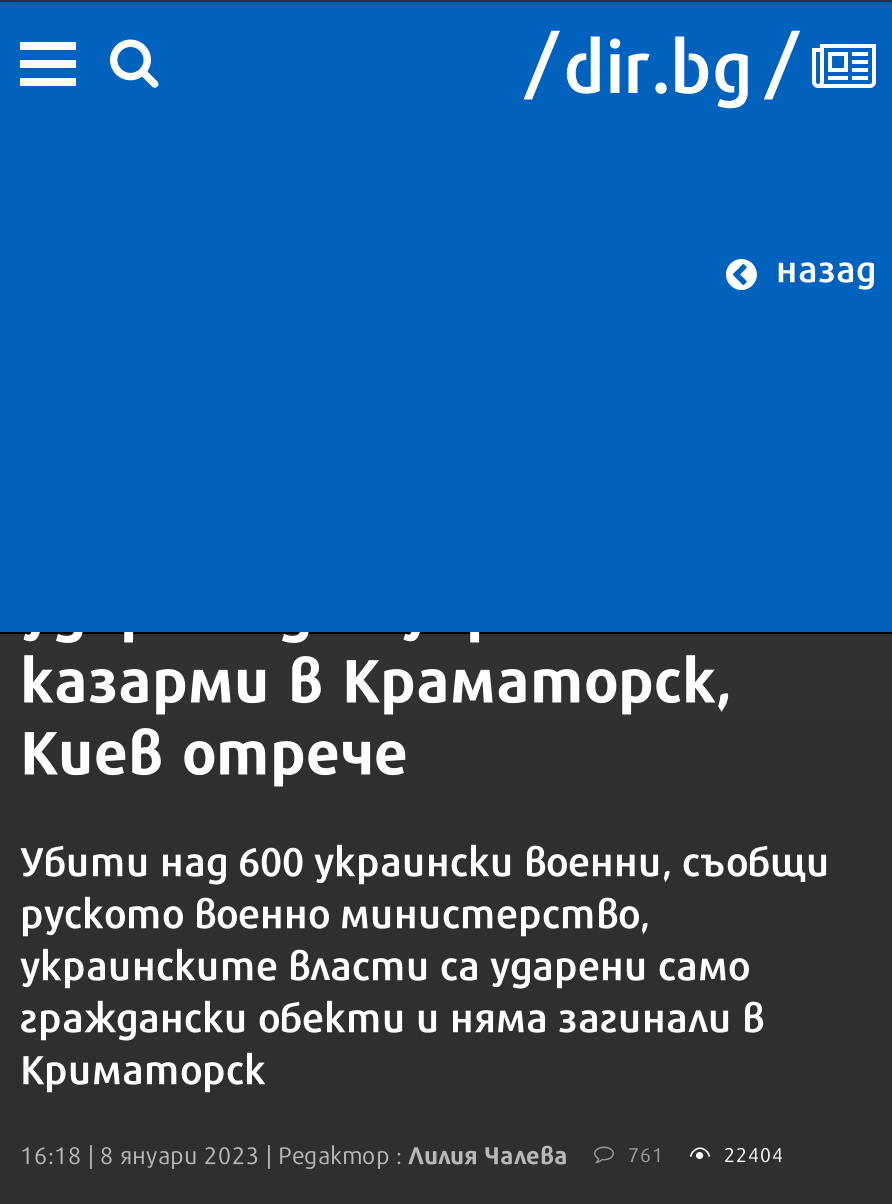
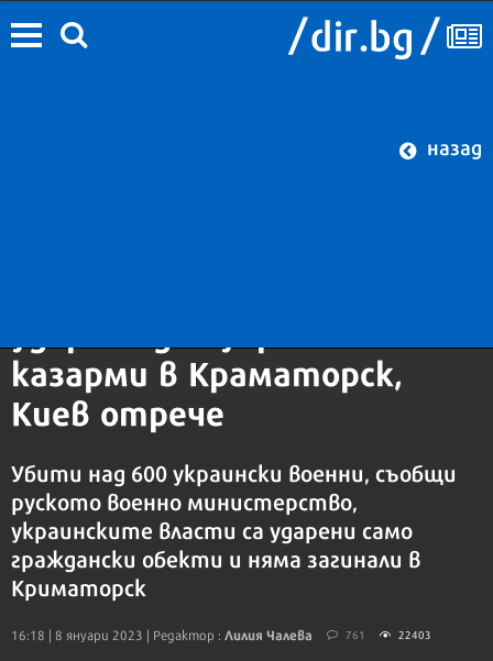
[724,1139,784,1169] 22404 -> [398,626,431,643] 22403

